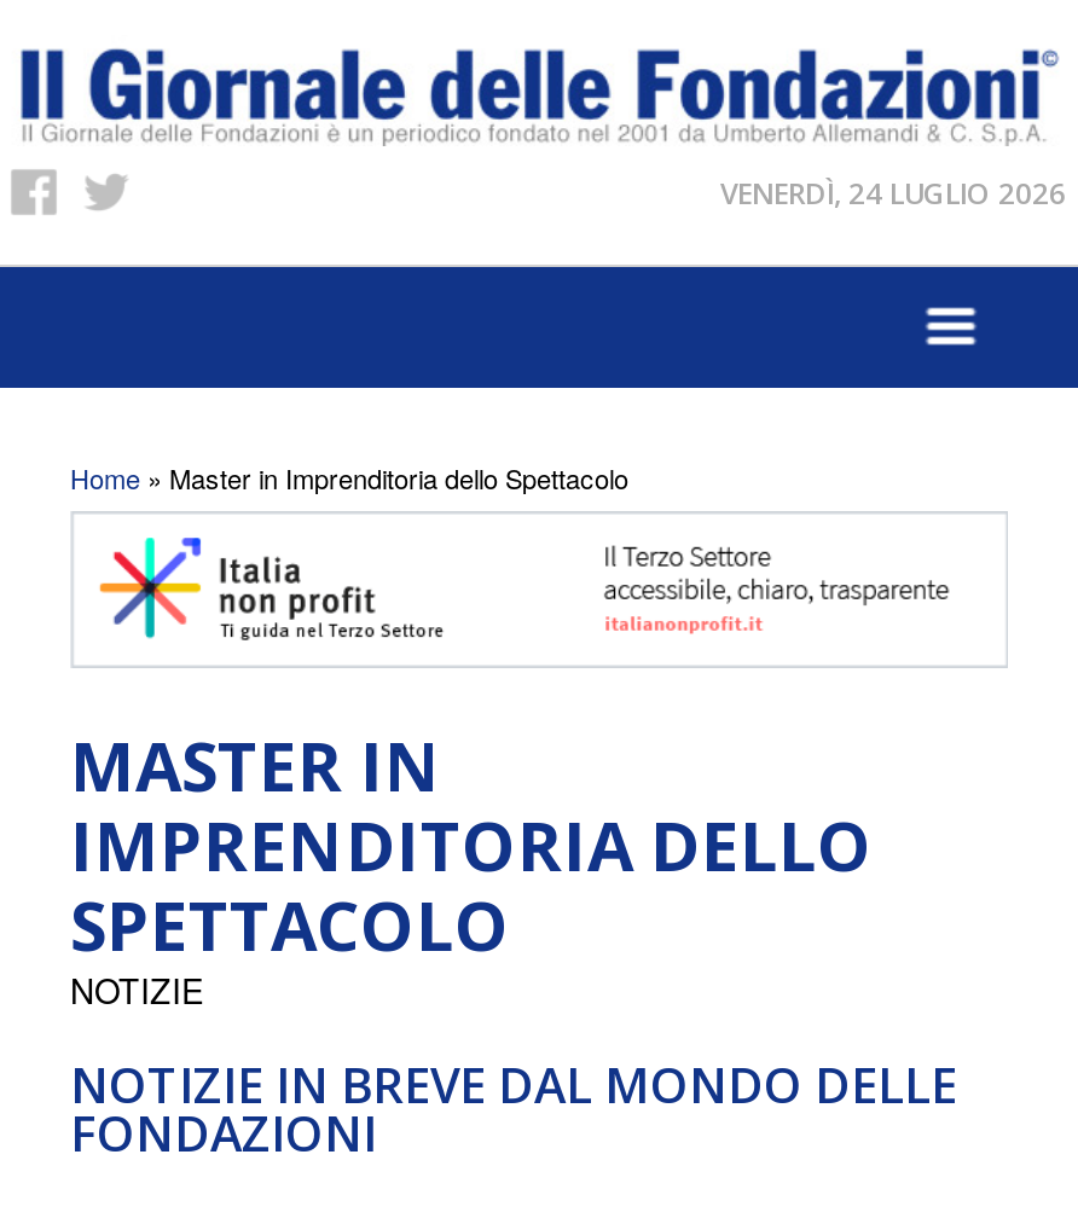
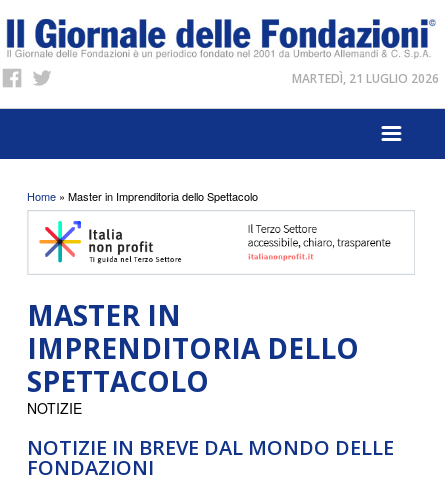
[720,173,1066,214] VENERDÌ, 24 LUGLIO 2026 -> [292,70,439,87] MARTEDÌ, 21 LUGLIO 2026

